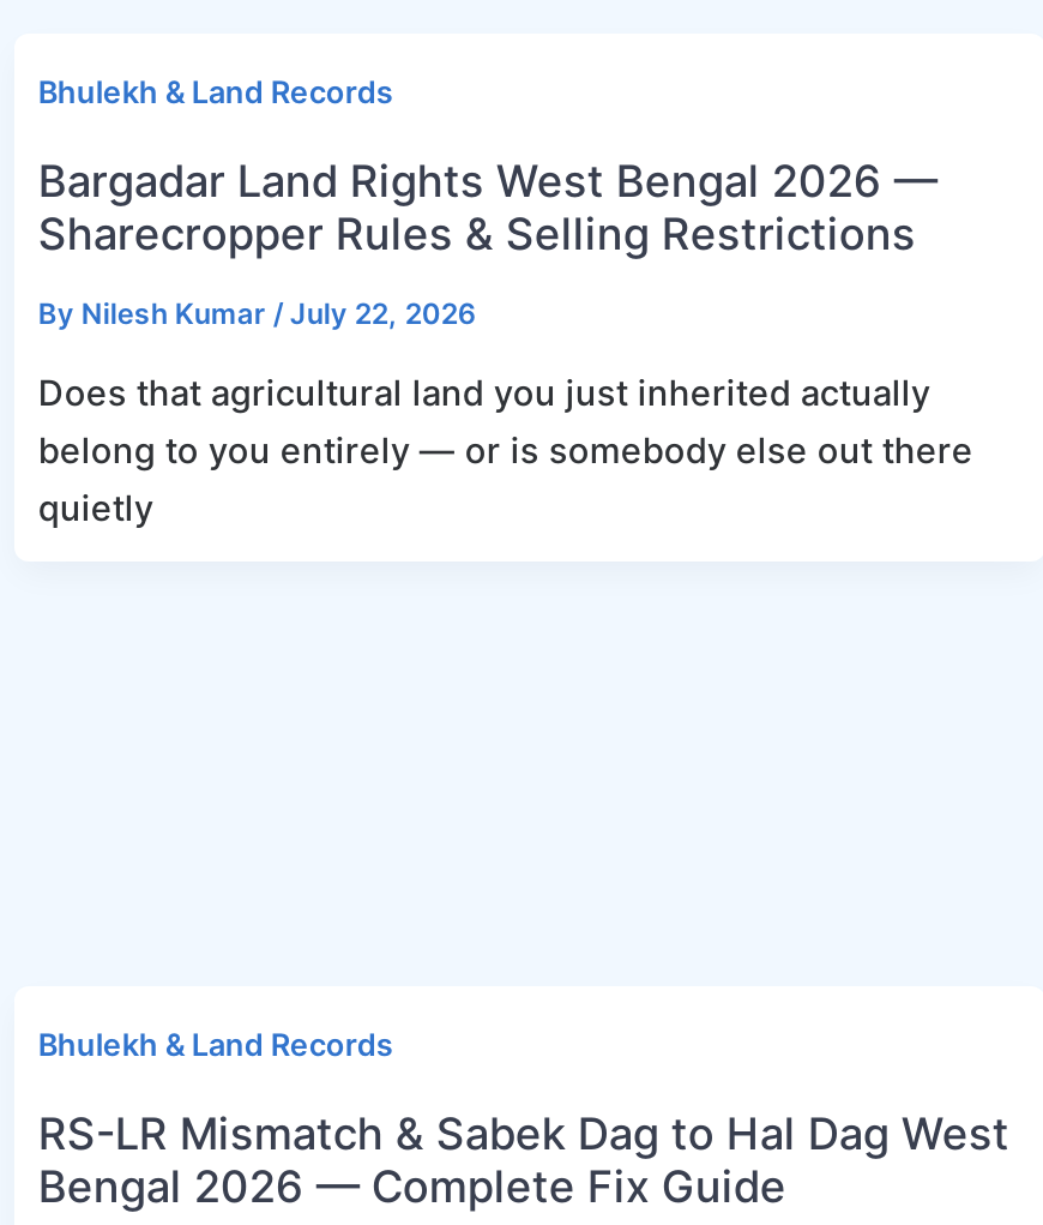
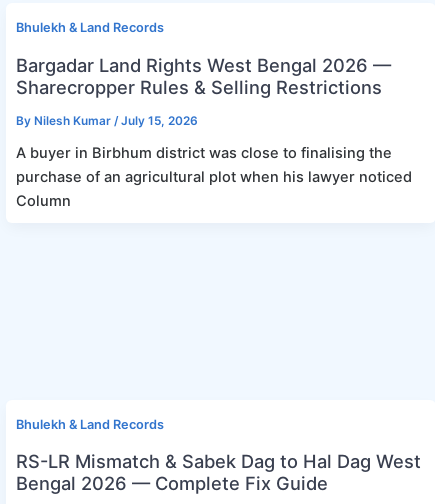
[38,298,477,331] By Nilesh Kumar / July 22, 2026 -> [16,113,198,127] By Nilesh Kumar / July 15, 2026
[38,372,973,530] Does that agricultural land you just inherited actually | belong to you entirely — or is somebody else out there | quietly -> [16,144,412,210] A buyer in Birbhum district was close to finalising the | purchase of an agricultural plot when his lawyer noticed | Column

